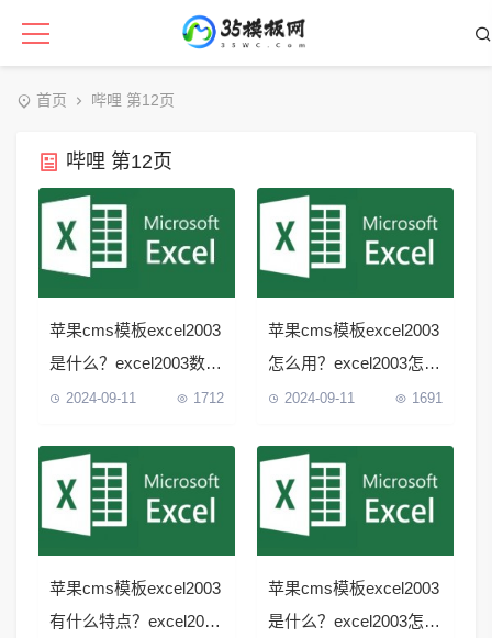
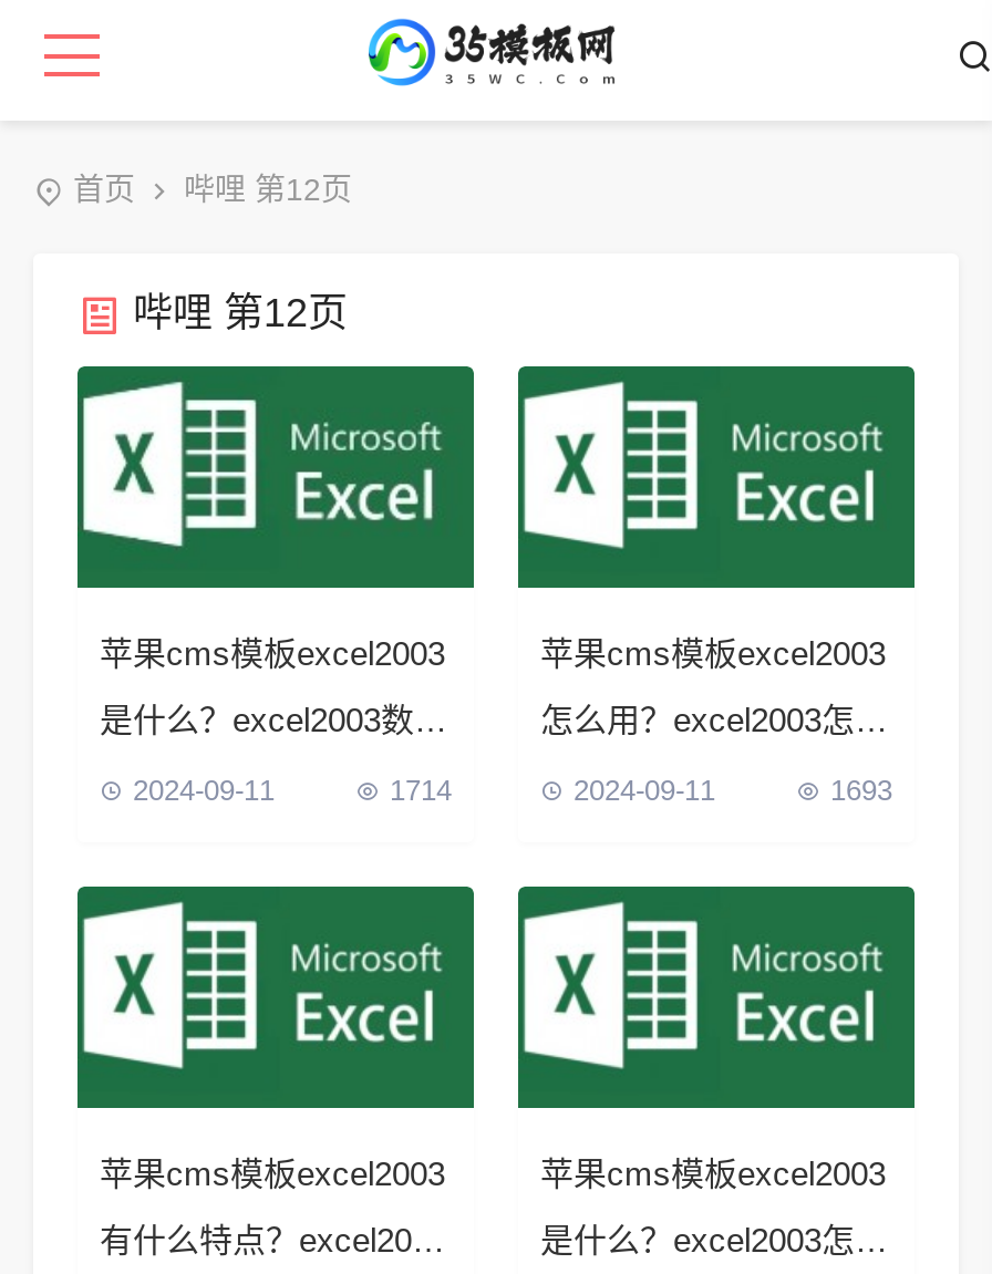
[193,390,224,406] 1712 -> [390,773,452,806] 1714
[412,390,443,406] 1691 -> [830,773,892,806] 1693

